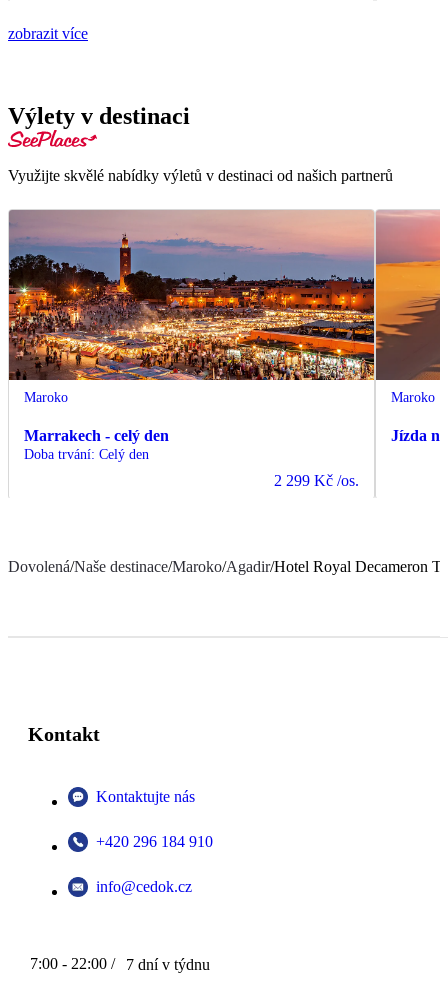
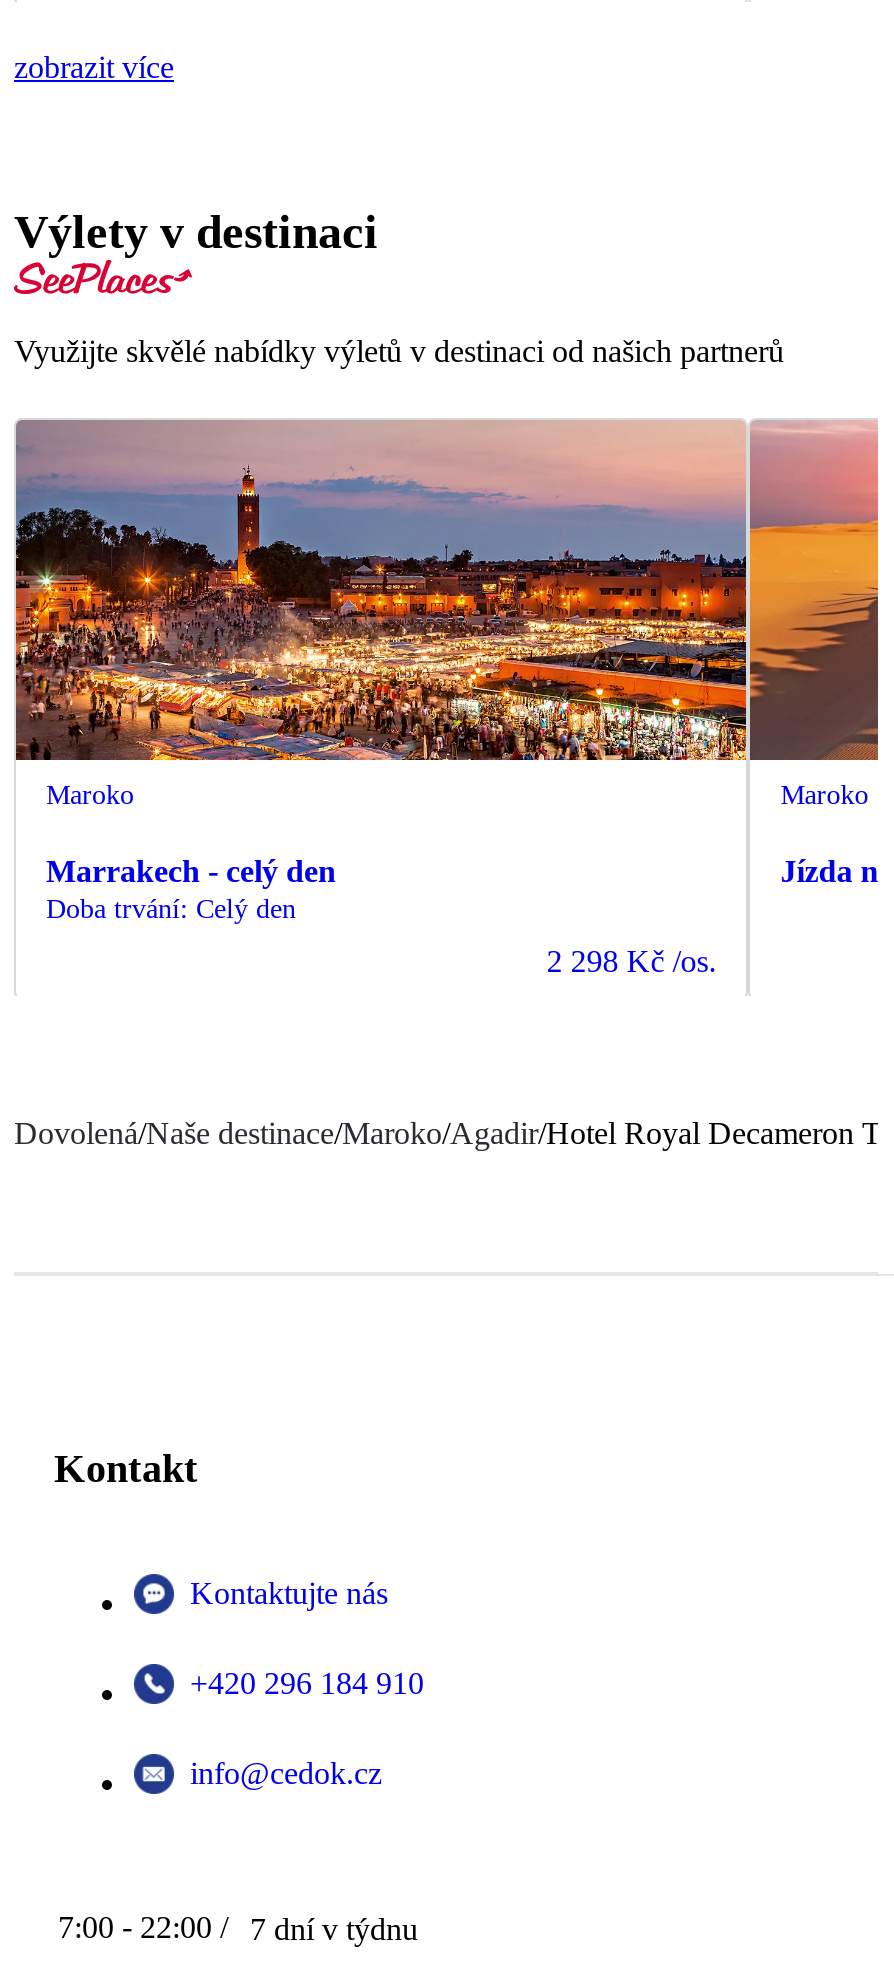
[274,472,359,489] 2 299 Kč /os. -> [546,944,716,978] 2 298 Kč /os.

